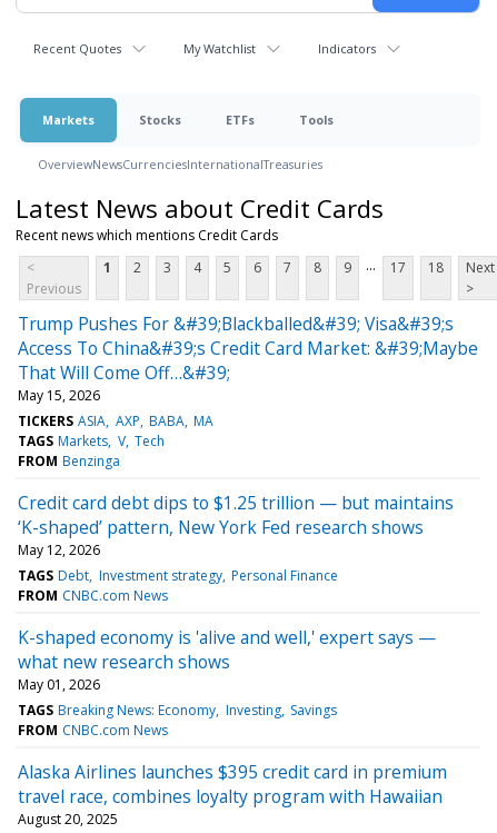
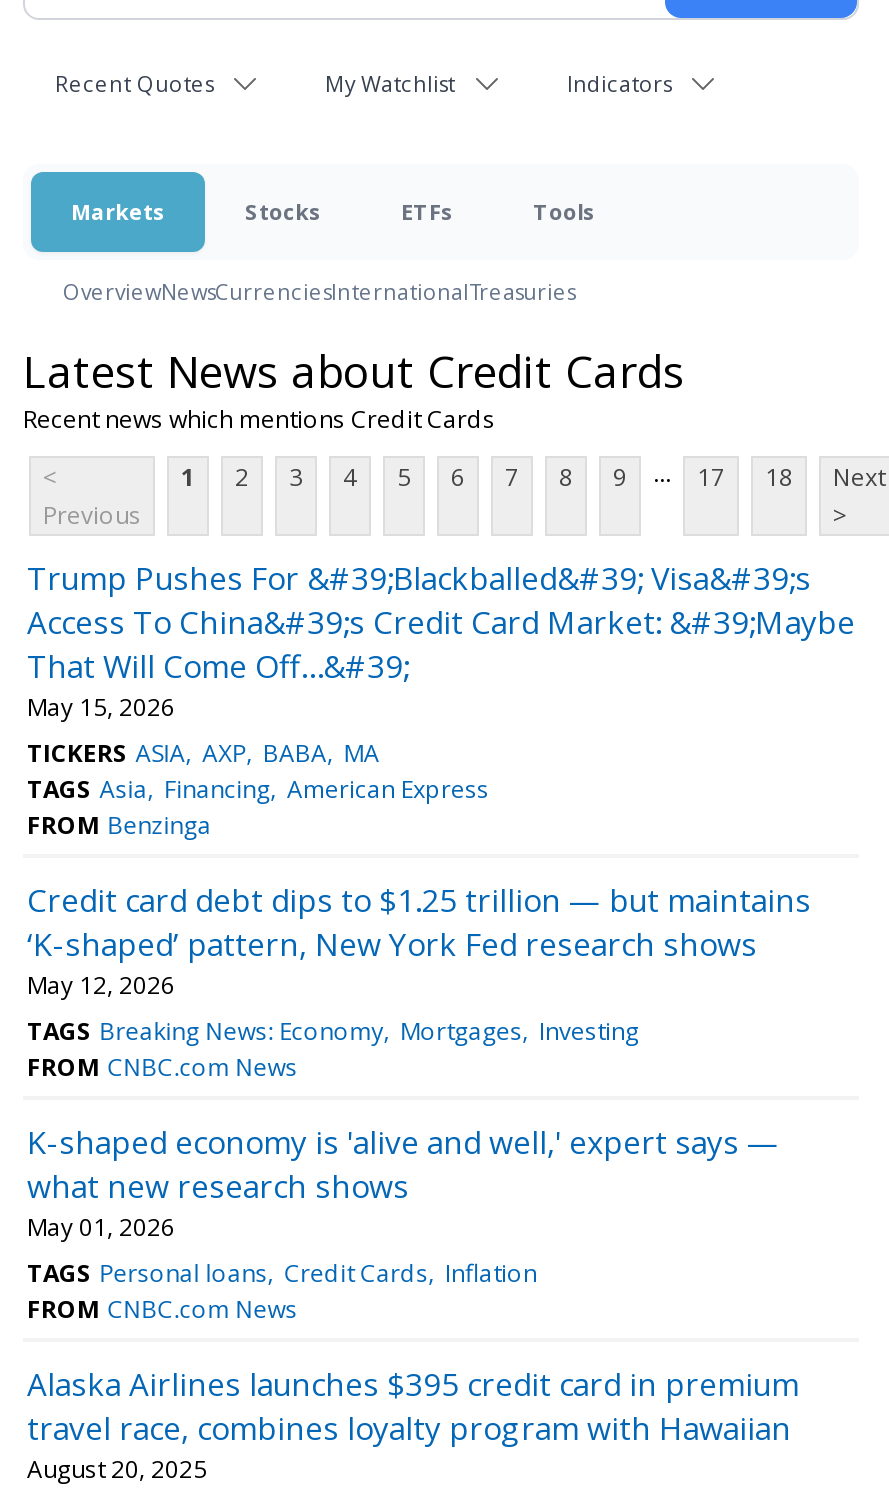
[18,431,164,450] TAGS Markets V Tech -> [27,772,489,806] TAGS Asia Financing American Express
[18,566,338,585] TAGS Debt Investment strategy Personal Finance -> [27,1014,639,1048] TAGS Breaking News: Economy Mortgages Investing
[18,700,337,719] TAGS Breaking News: Economy Investing Savings -> [27,1256,537,1290] TAGS Personal loans Credit Cards Inflation

